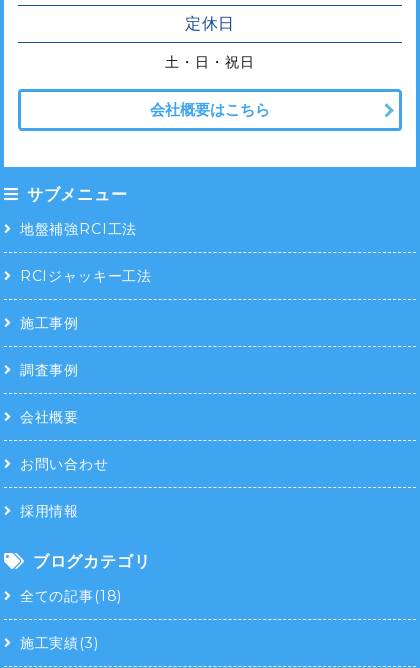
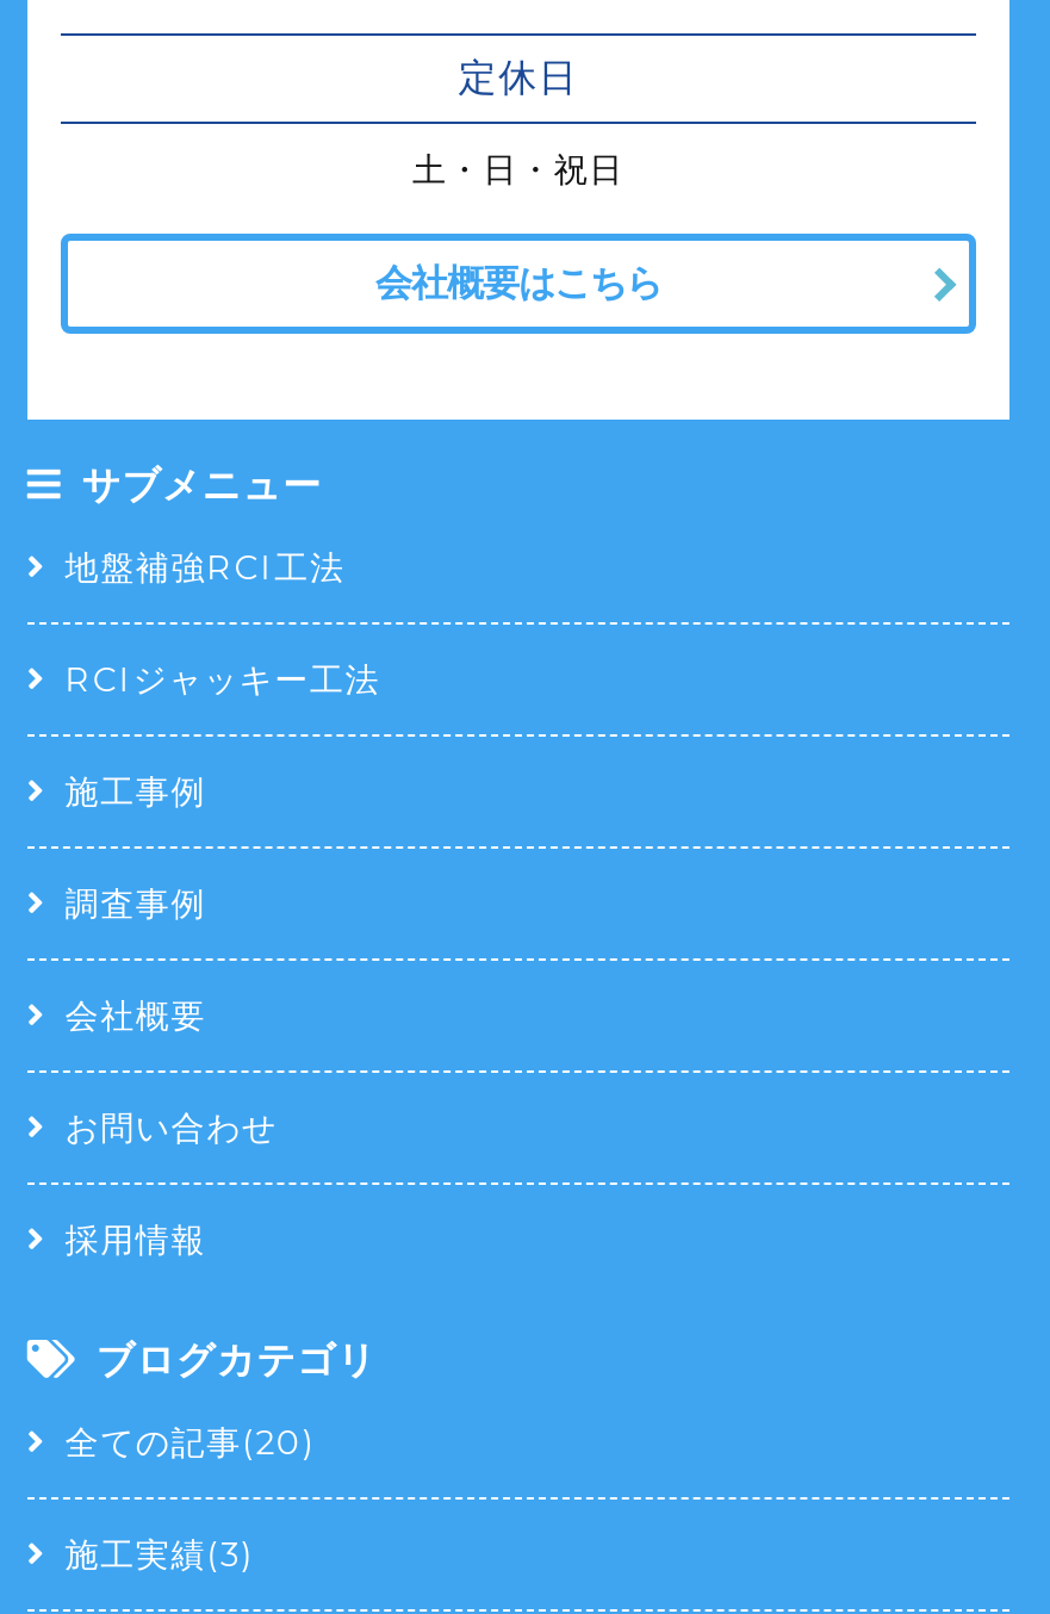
[20,587,122,605] 全ての記事(18) -> [65,1421,314,1464] 全ての記事(20)

